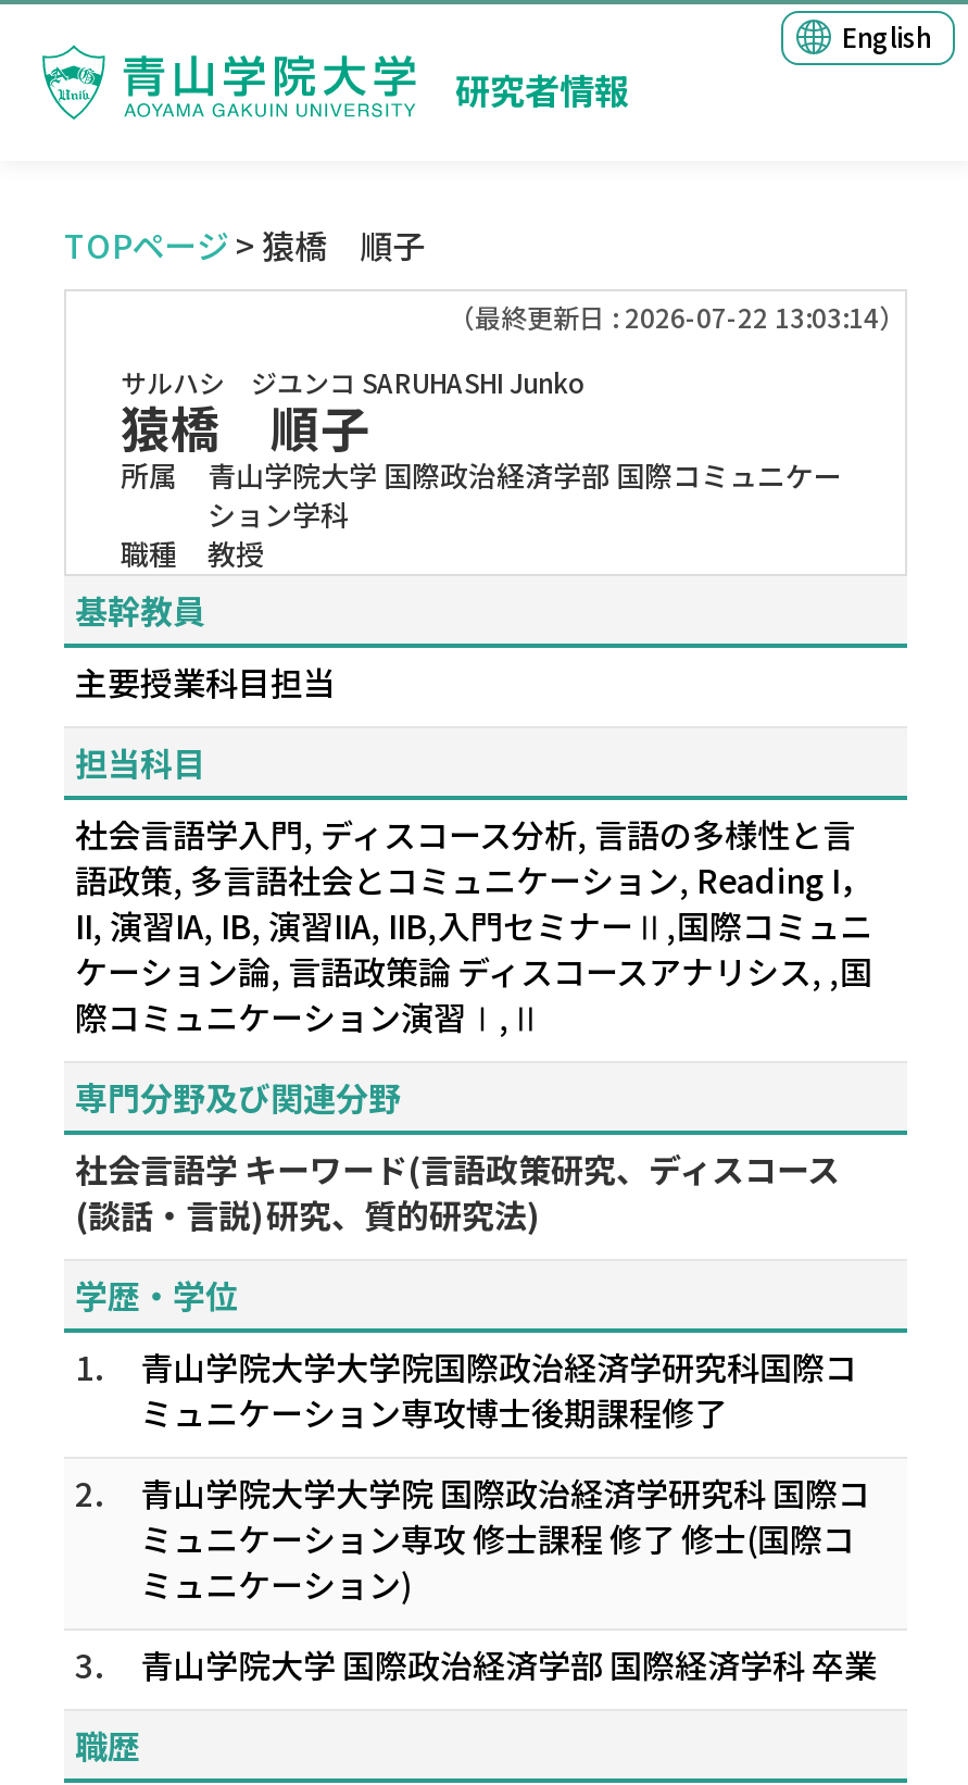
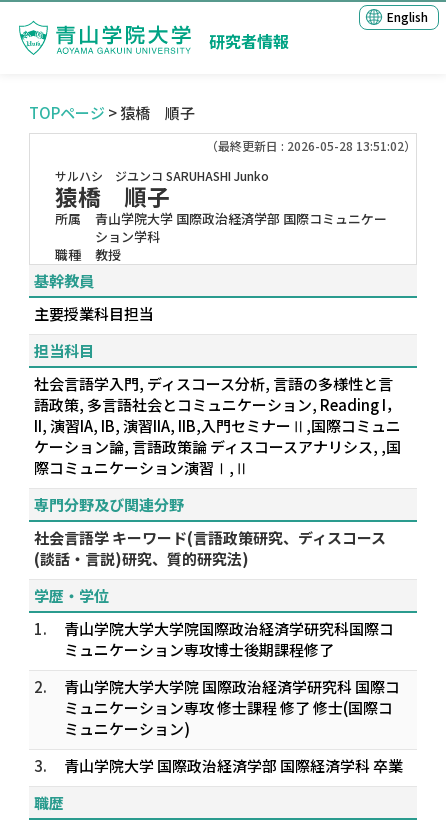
[449,298,905,335] （最終更新日 : 2026-07-22 13:03:14） -> [206,137,416,154] （最終更新日 : 2026-05-28 13:51:02）

